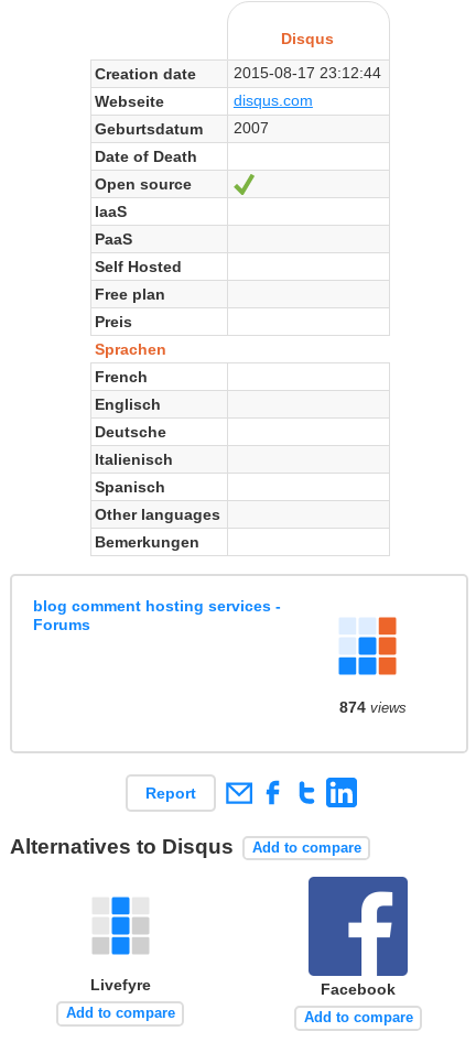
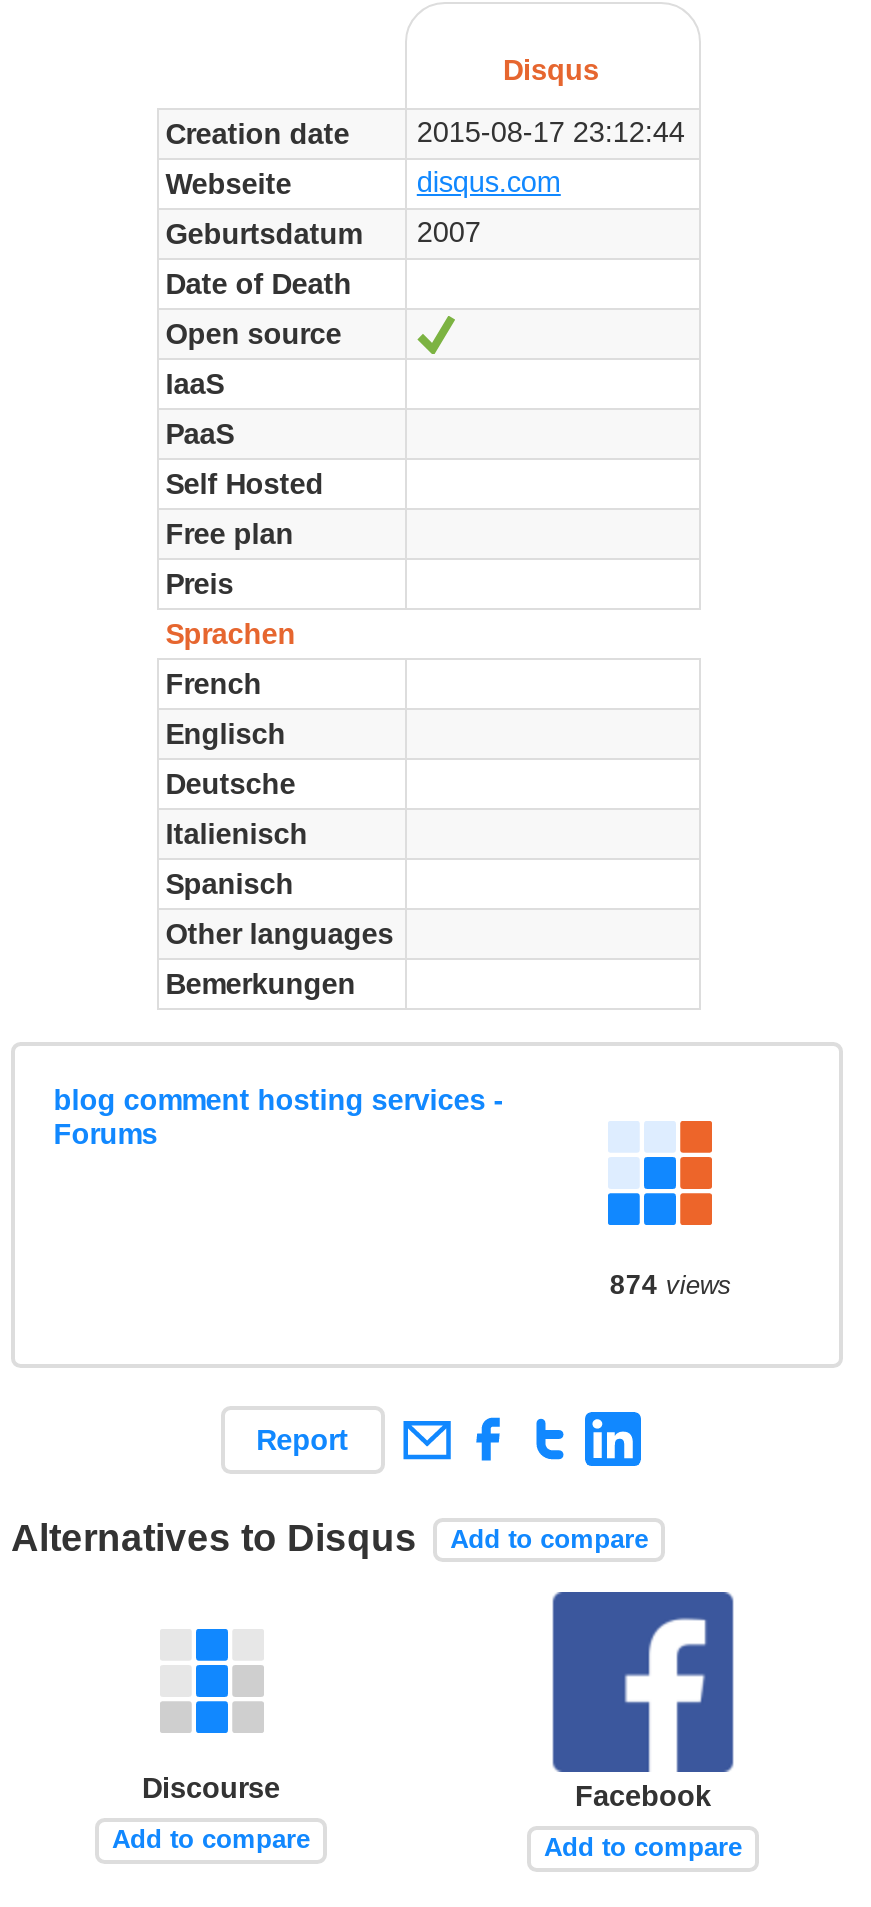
[90,976,150,993] Livefyre -> [142,1772,280,1804] Discourse

